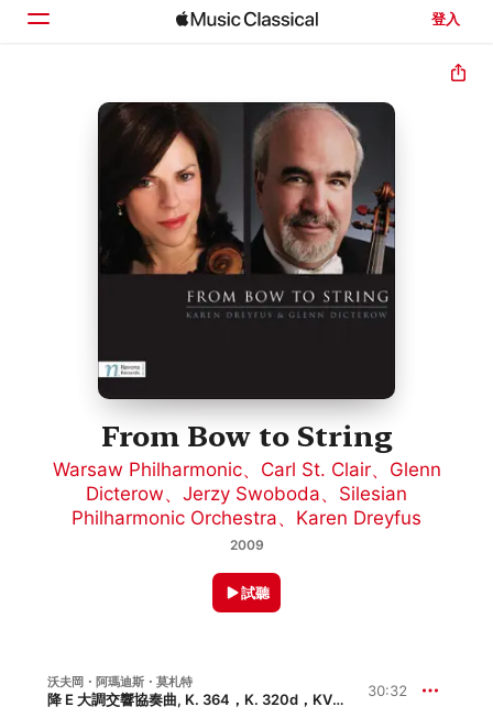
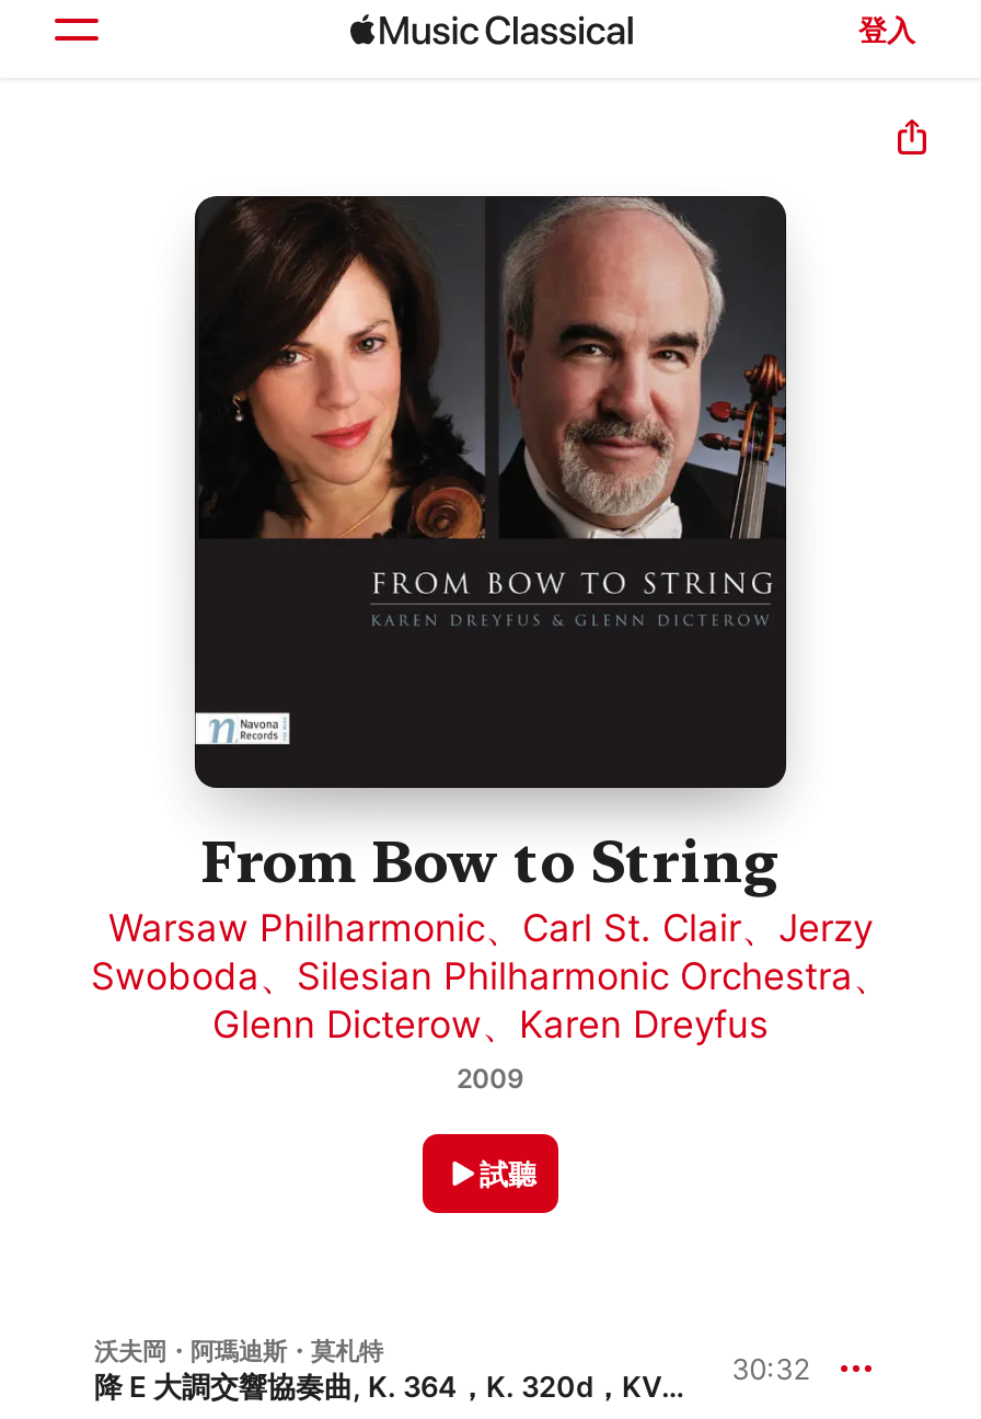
[52,459,441,529] Warsaw Philharmonic、Carl St. Clair、Glenn | Dicterow、Jerzy Swoboda、Silesian | Philharmonic Orchestra、Karen Dreyfus -> [91,907,890,1047] Warsaw Philharmonic、Carl St. Clair、Jerzy | Swoboda、Silesian Philharmonic Orchestra、 | Glenn Dicterow、Karen Dreyfus

